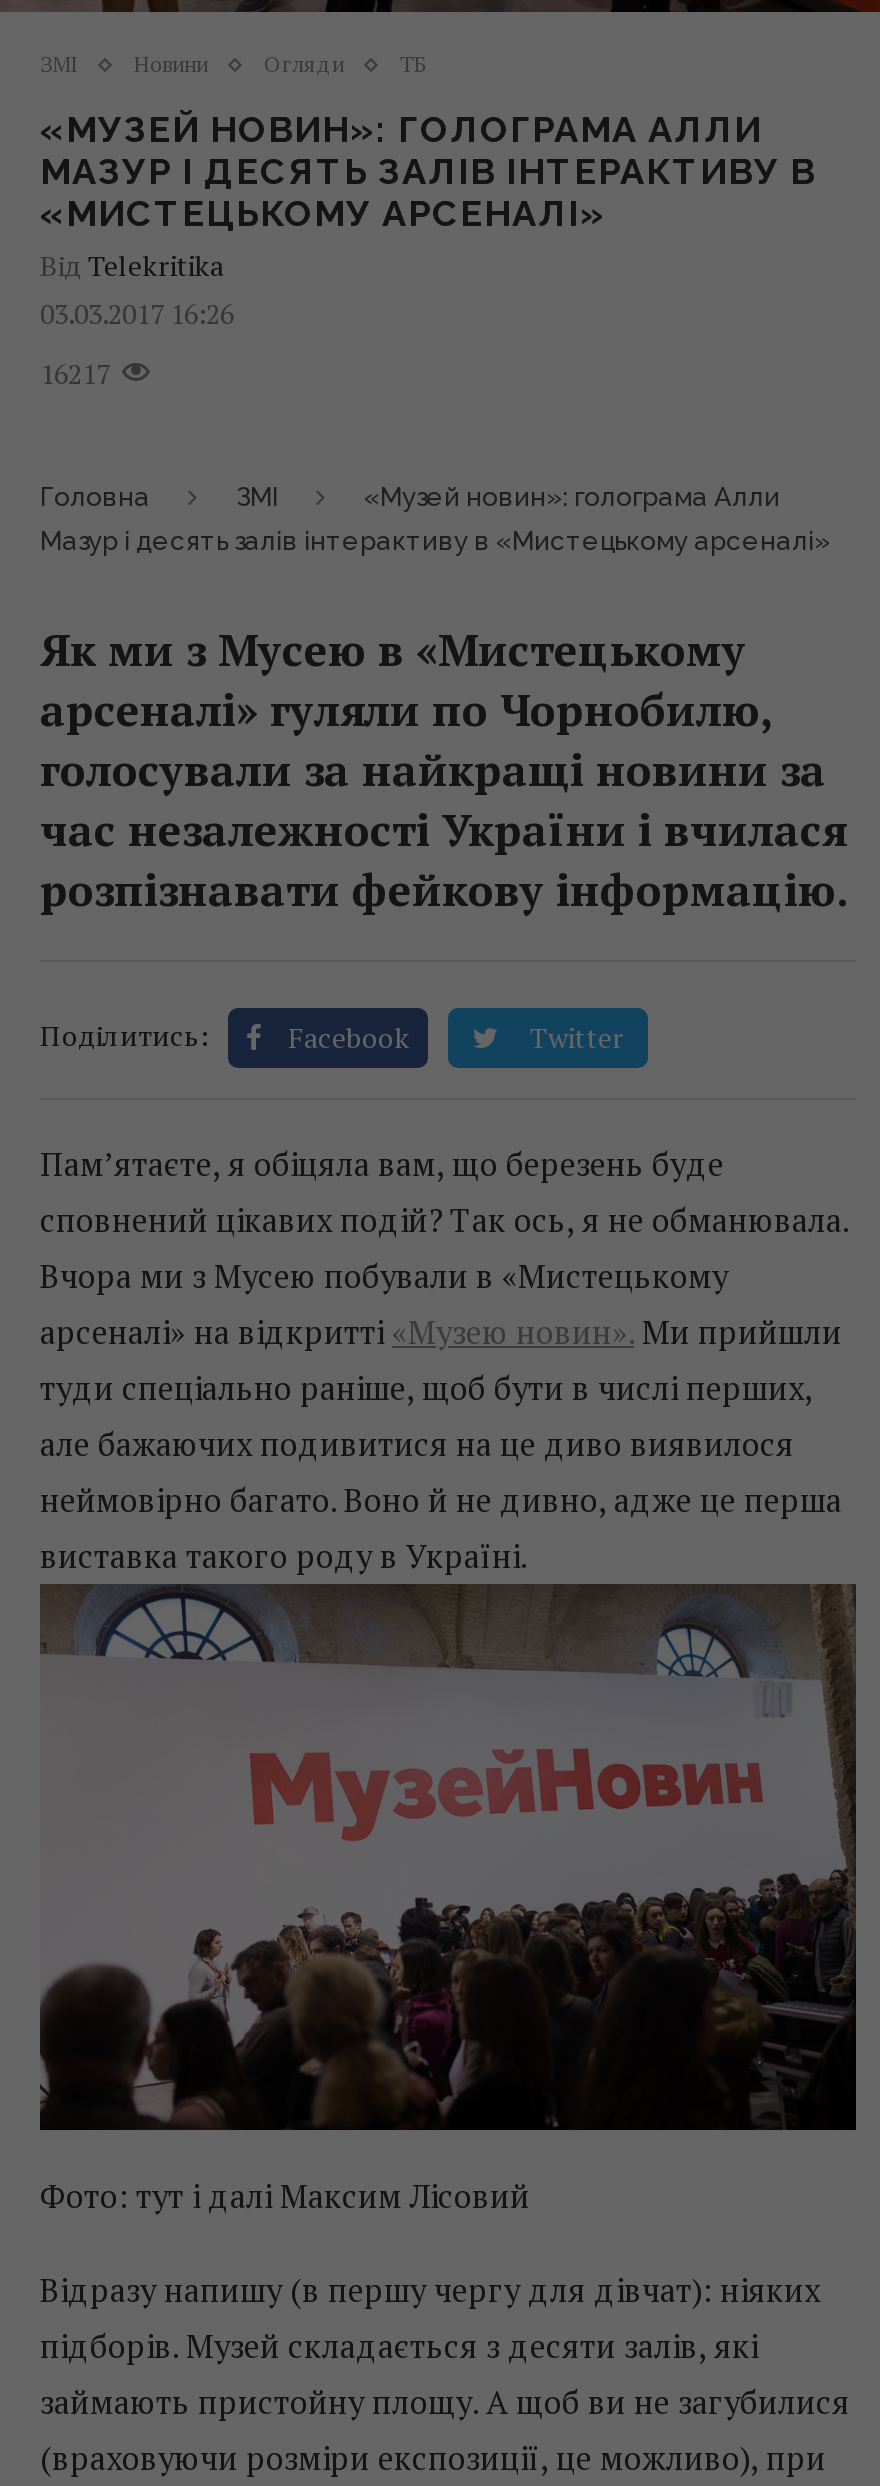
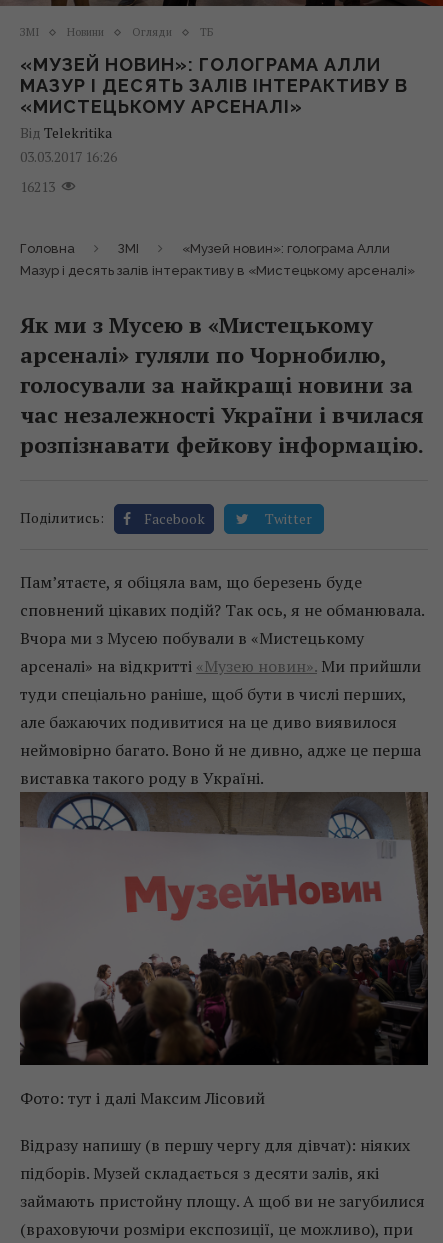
[40,354,110,392] 16217 -> [20,177,55,196] 16213

